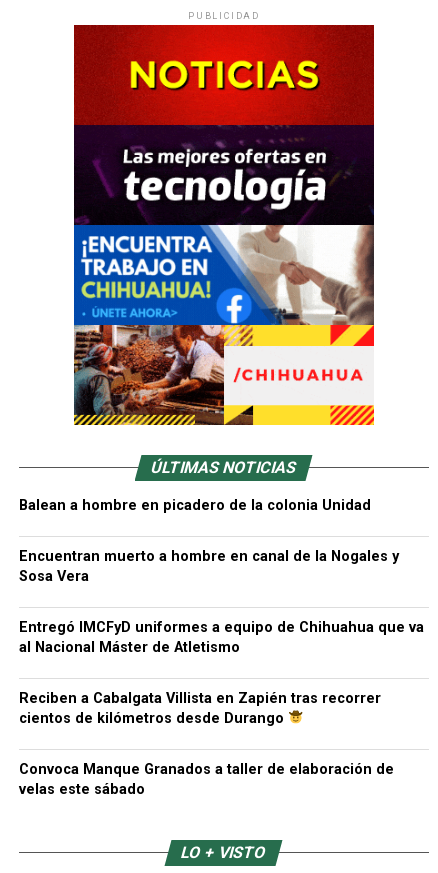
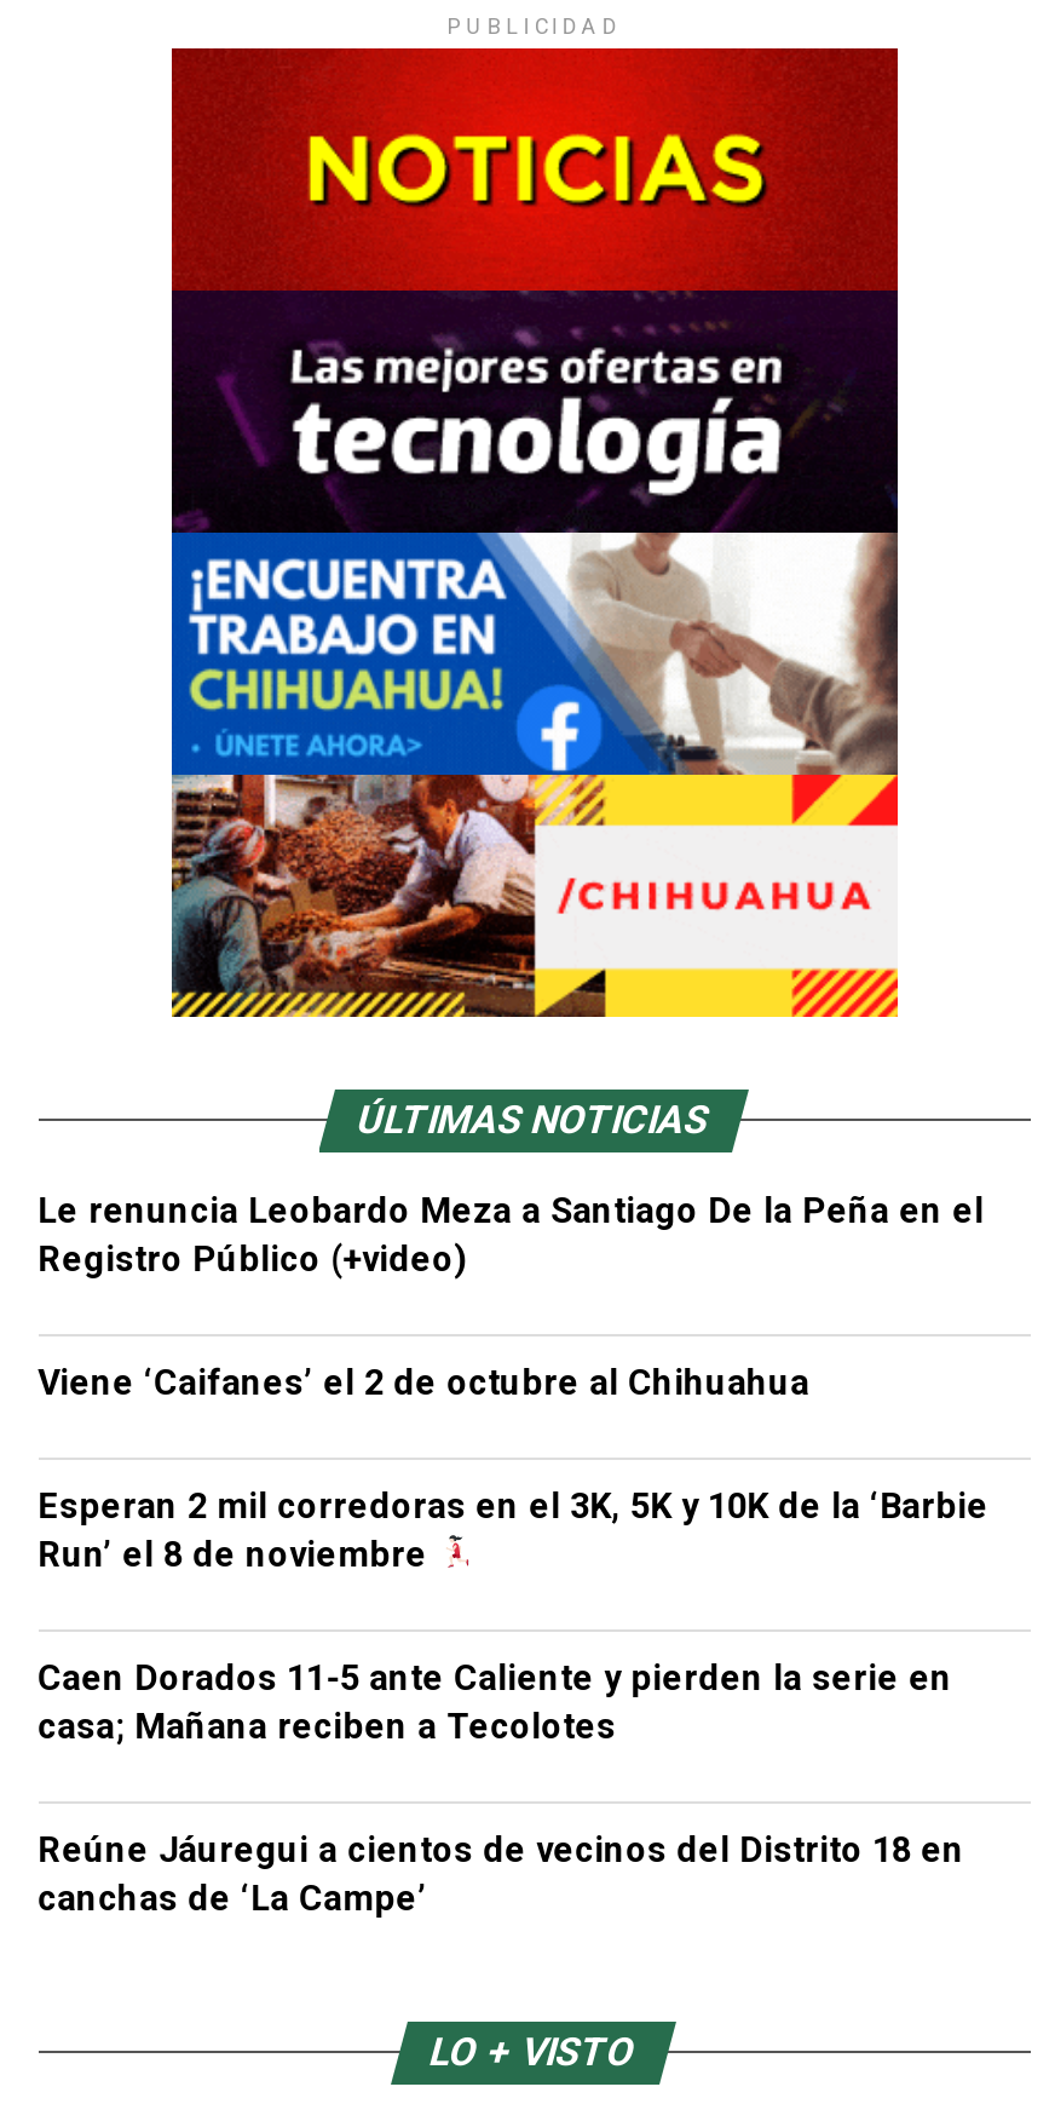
[19,497,371,514] Balean a hombre en picadero de la colonia Unidad -> [38,1191,984,1281] Le renuncia Leobardo Meza a Santiago De la Peña en el | Registro Público (+video)
[19,548,399,585] Encuentran muerto a hombre en canal de la Nogales y | Sosa Vera -> [38,1363,810,1404] Viene ‘Caifanes’ el 2 de octubre al Chihuahua
[19,619,424,656] Entregó IMCFyD uniformes a equipo de Chihuahua que va | al Nacional Máster de Atletismo -> [38,1486,989,1576] Esperan 2 mil corredoras en el 3K, 5K y 10K de la ‘Barbie | Run’ el 8 de noviembre
[19,690,381,727] Reciben a Cabalgata Villista en Zapién tras recorrer | cientos de kilómetros desde Durango -> [38,1658,953,1748] Caen Dorados 11-5 ante Caliente y pierden la serie en | casa; Mañana reciben a Tecolotes
[19,761,394,798] Convoca Manque Granados a taller de elaboración de | velas este sábado -> [38,1830,965,1920] Reúne Jáuregui a cientos de vecinos del Distrito 18 en | canchas de ‘La Campe’

